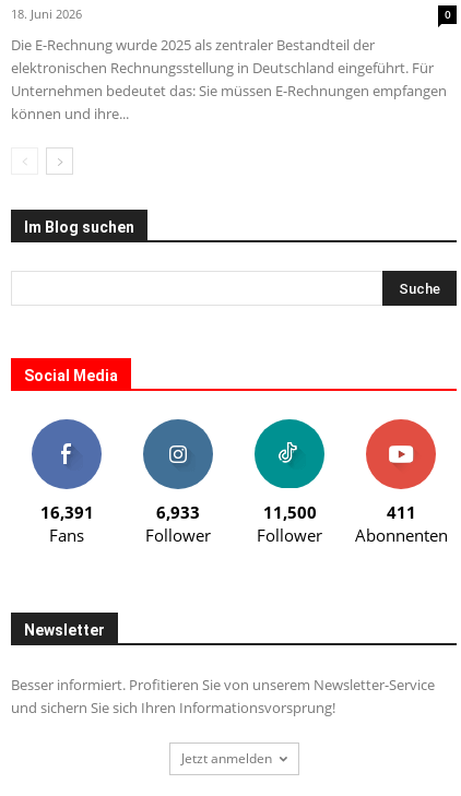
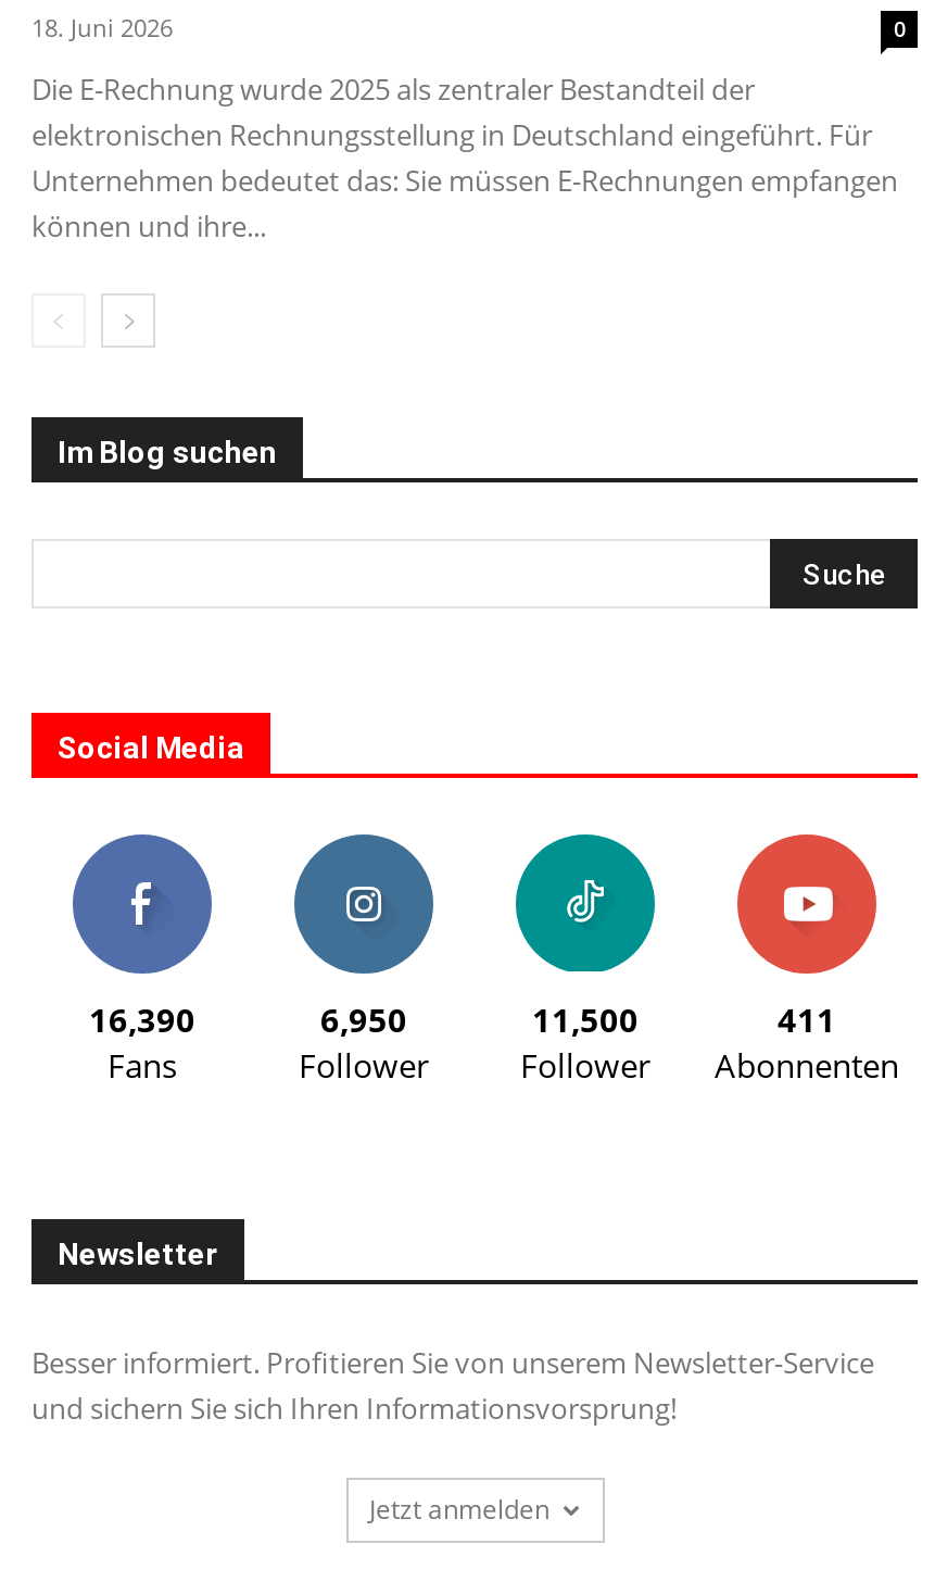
[40,501,93,523] 16,391 -> [89,997,195,1041] 16,390
[156,501,200,523] 6,933 -> [320,997,407,1041] 6,950

